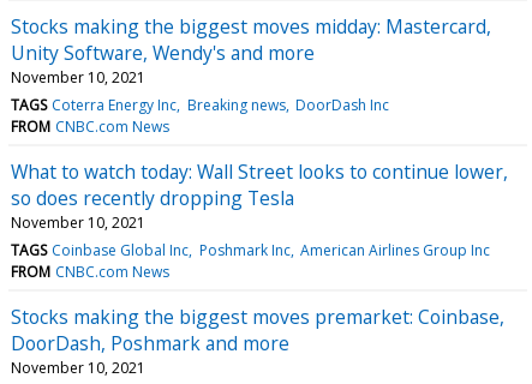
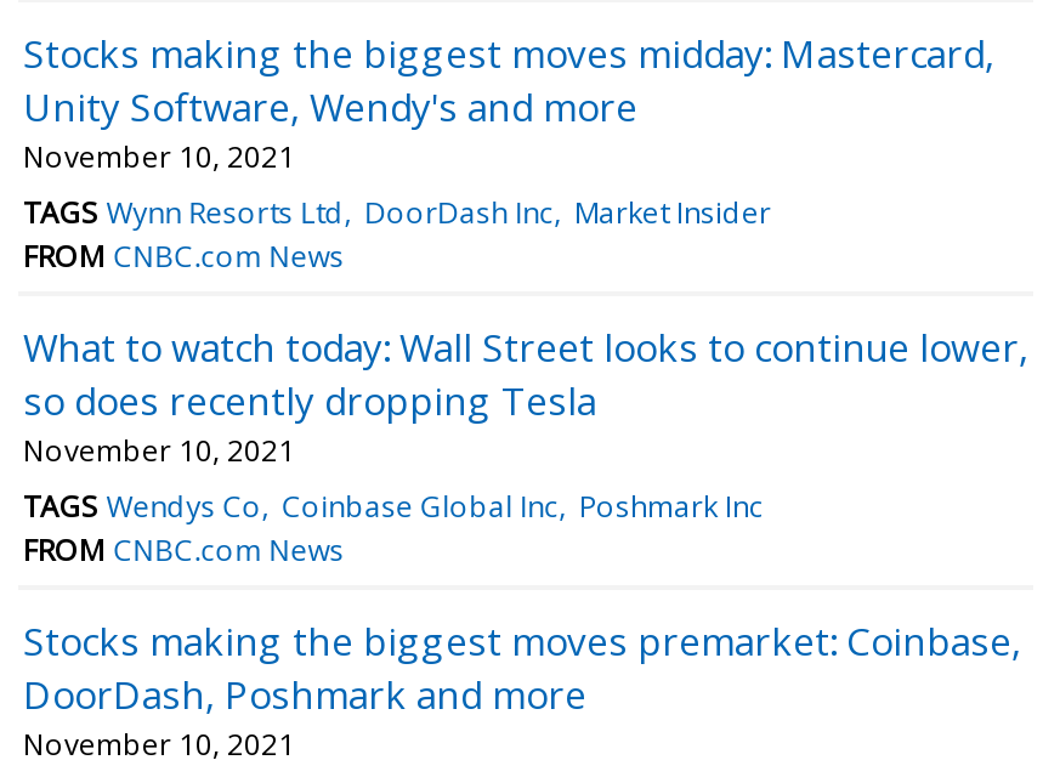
[11,95,389,115] TAGS Coterra Energy Inc Breaking news DoorDash Inc -> [23,192,771,233] TAGS Wynn Resorts Ltd DoorDash Inc Market Insider
[11,240,490,260] TAGS Coinbase Global Inc Poshmark Inc American Airlines Group Inc -> [23,485,763,527] TAGS Wendys Co Coinbase Global Inc Poshmark Inc

